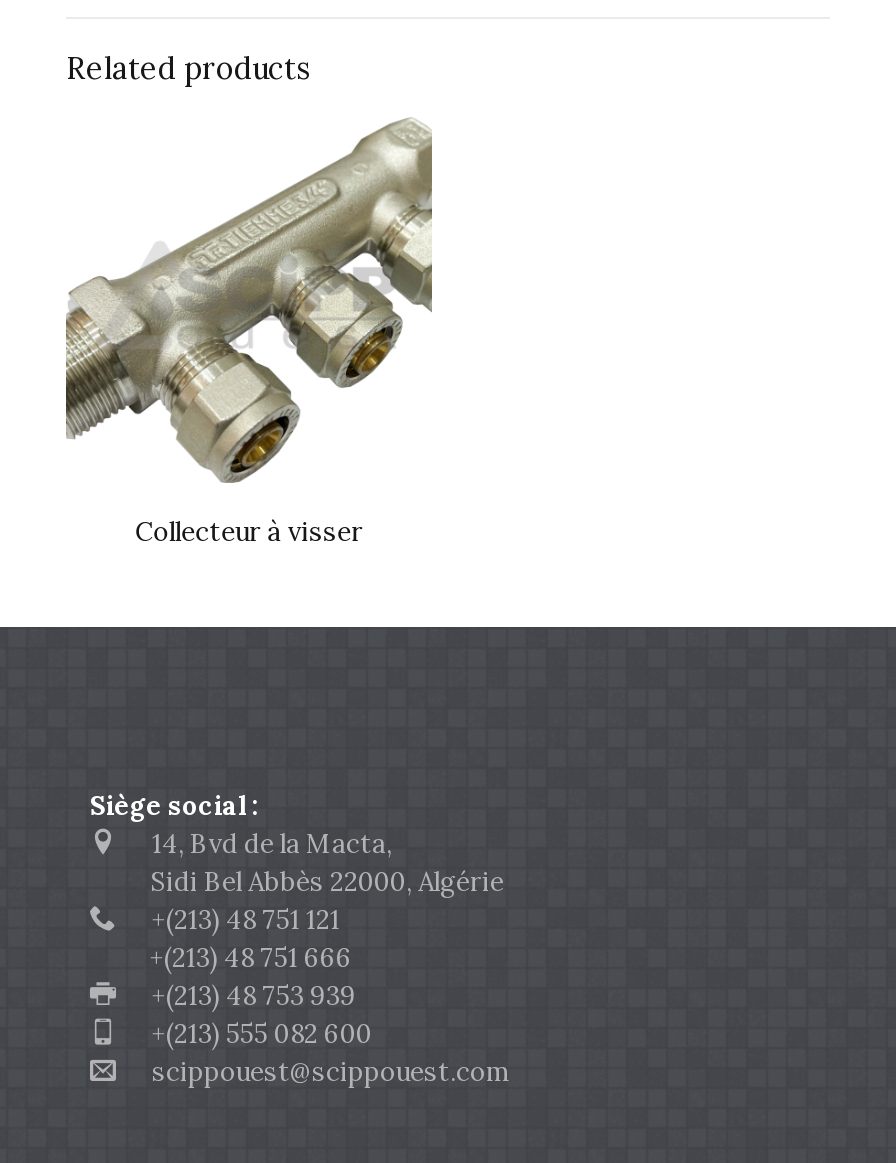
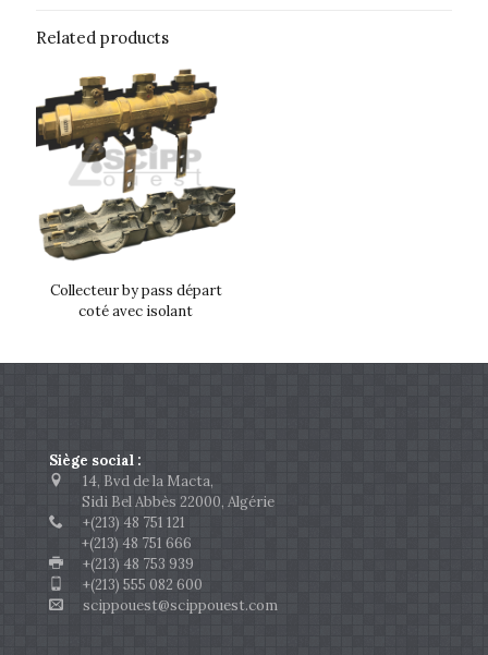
[64,117,434,549] [image] | Collecteur à visser -> [35,68,236,320] [image] | Collecteur by pass départ | coté avec isolant

